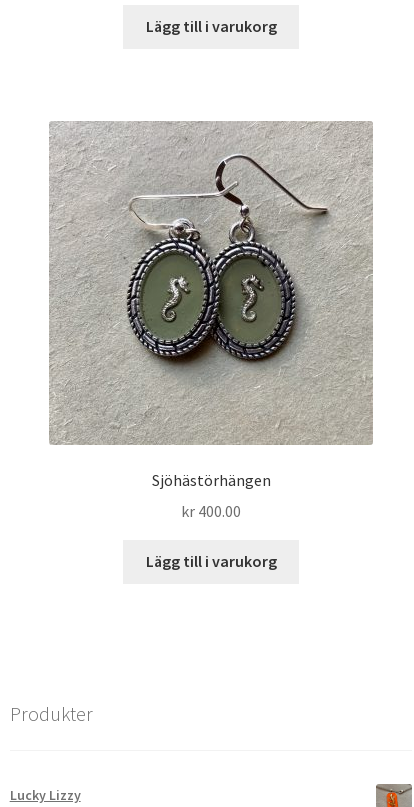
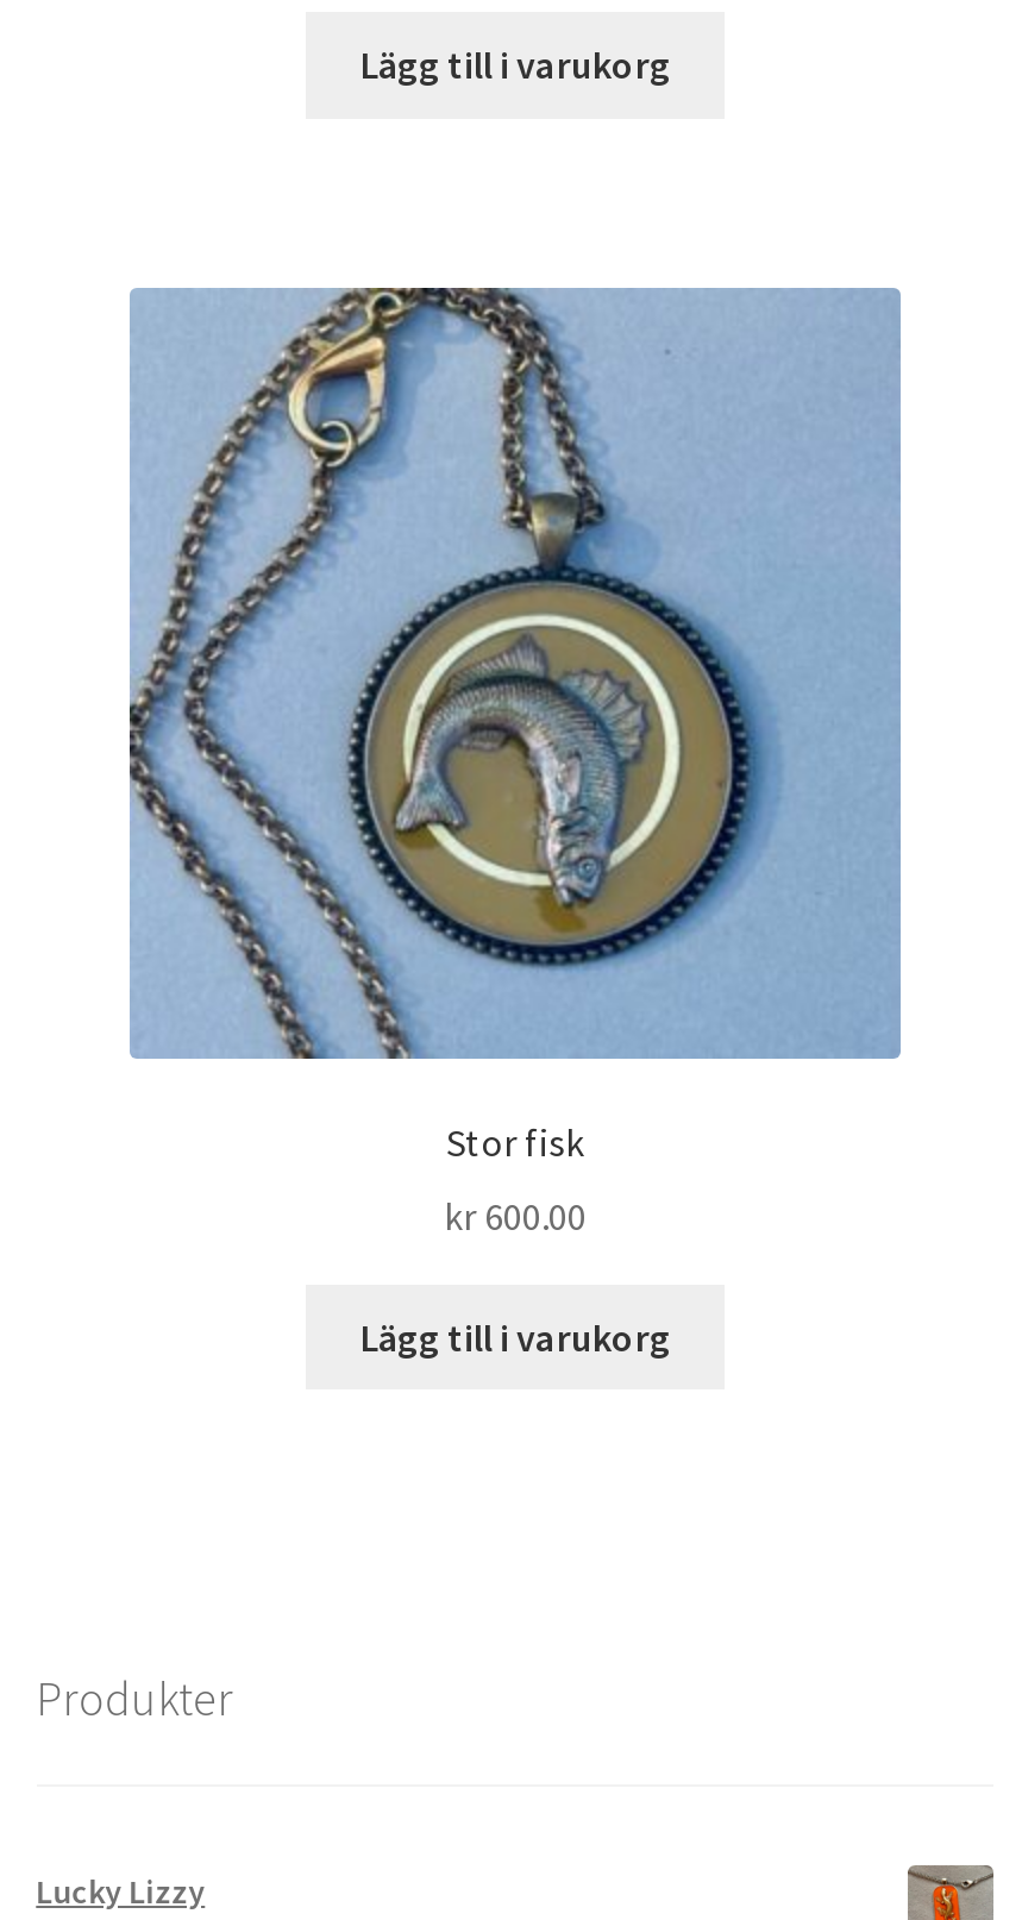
[49,121,373,490] [image] | Sjöhästörhängen -> [130,288,901,1166] [image] | Stor fisk
[181,501,241,521] kr 400.00 -> [444,1191,587,1239] kr 600.00

